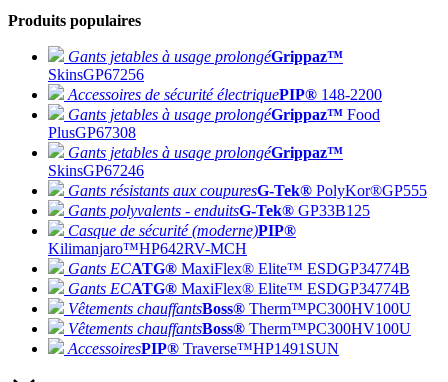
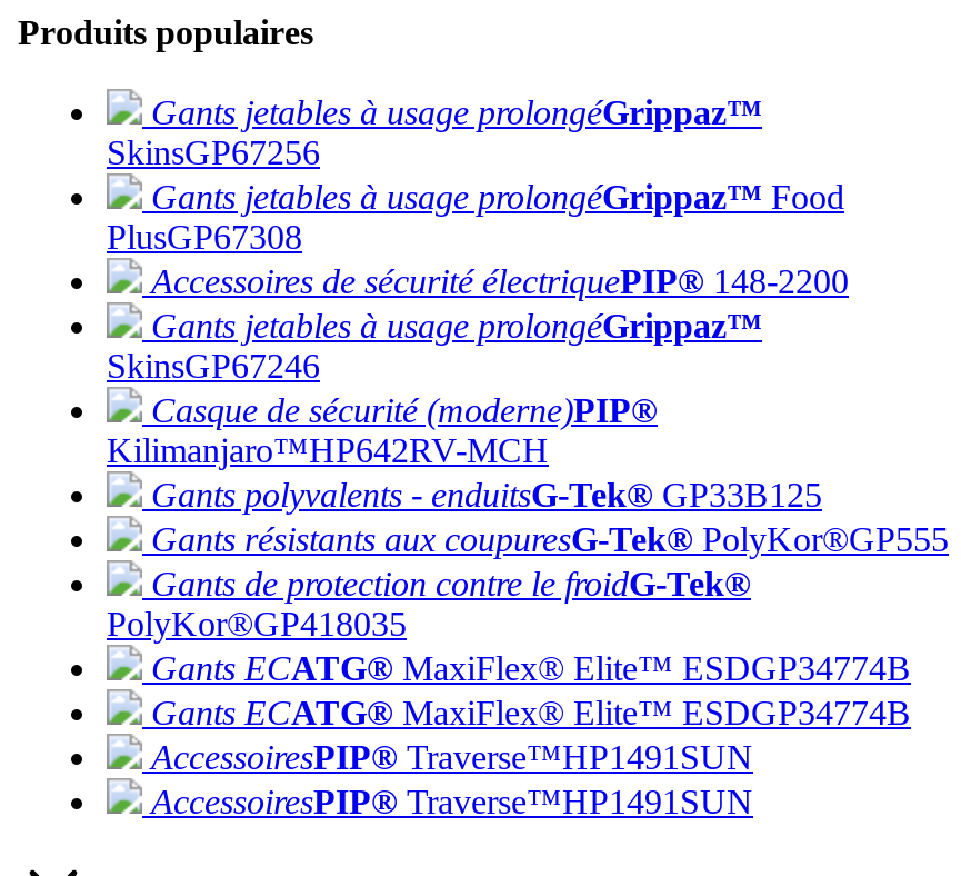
moved [68,86,382,103] -> [151,262,849,300]: Accessoires de sécurité électriquePIP® 148-2200
moved [48,106,380,141] -> [107,178,844,256]: Gants jetables à usage prolongéGrippaz™ Food | PlusGP67308
moved [68,182,427,219] -> [151,476,949,558]: Gants résistants aux coupuresG-Tek® PolyKor®GP555 | Gants polyvalents - enduitsG-Tek® GP33B125
moved [48,222,296,257] -> [107,391,658,469]: Casque de sécurité (moderne)PIP® | Kilimanjaro™HP642RV-MCH
none -> [107,565,751,643] Gants de protection contre le froidG-Tek® | PolyKor®GP418035
moved [68,260,410,297] -> [151,649,911,731]: Gants ECATG® MaxiFlex® Elite™ ESDGP34774B | Gants ECATG® MaxiFlex® Elite™ ESDGP34774B
[68,300,411,337] Vêtements chauffantsBoss® Therm™PC300HV100U | Vêtements chauffantsBoss® Therm™PC300HV100U -> [151,738,753,776] AccessoiresPIP® Traverse™HP1491SUN

